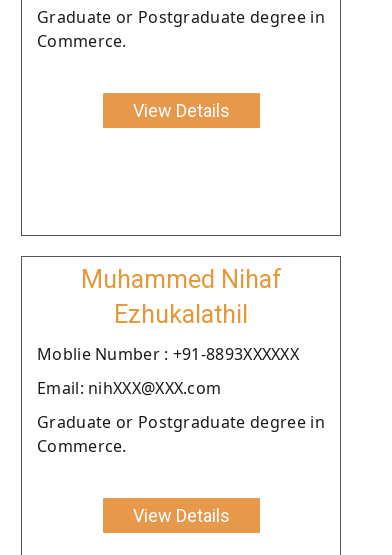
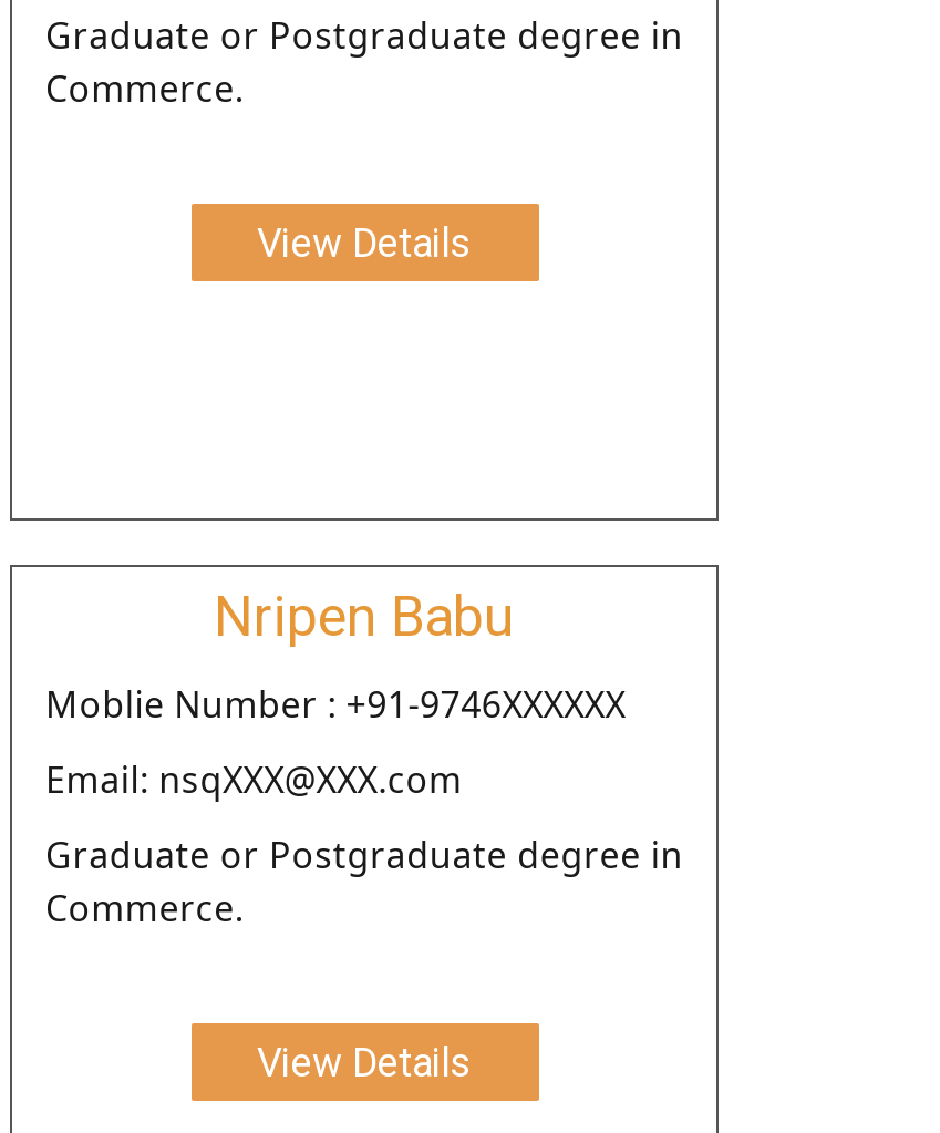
[80,265,281,329] Muhammed Nihaf | Ezhukalathil -> [214,584,515,649] Nripen Babu
[37,343,299,365] Moblie Number : +91-8893XXXXXX -> [45,680,626,728] Moblie Number : +91-9746XXXXXX
[37,377,221,399] Email: nihXXX@XXX.com -> [45,755,462,804] Email: nsqXXX@XXX.com

